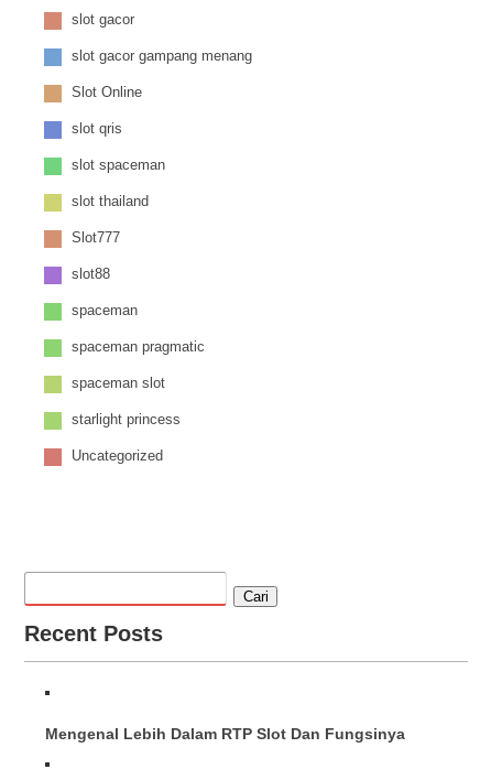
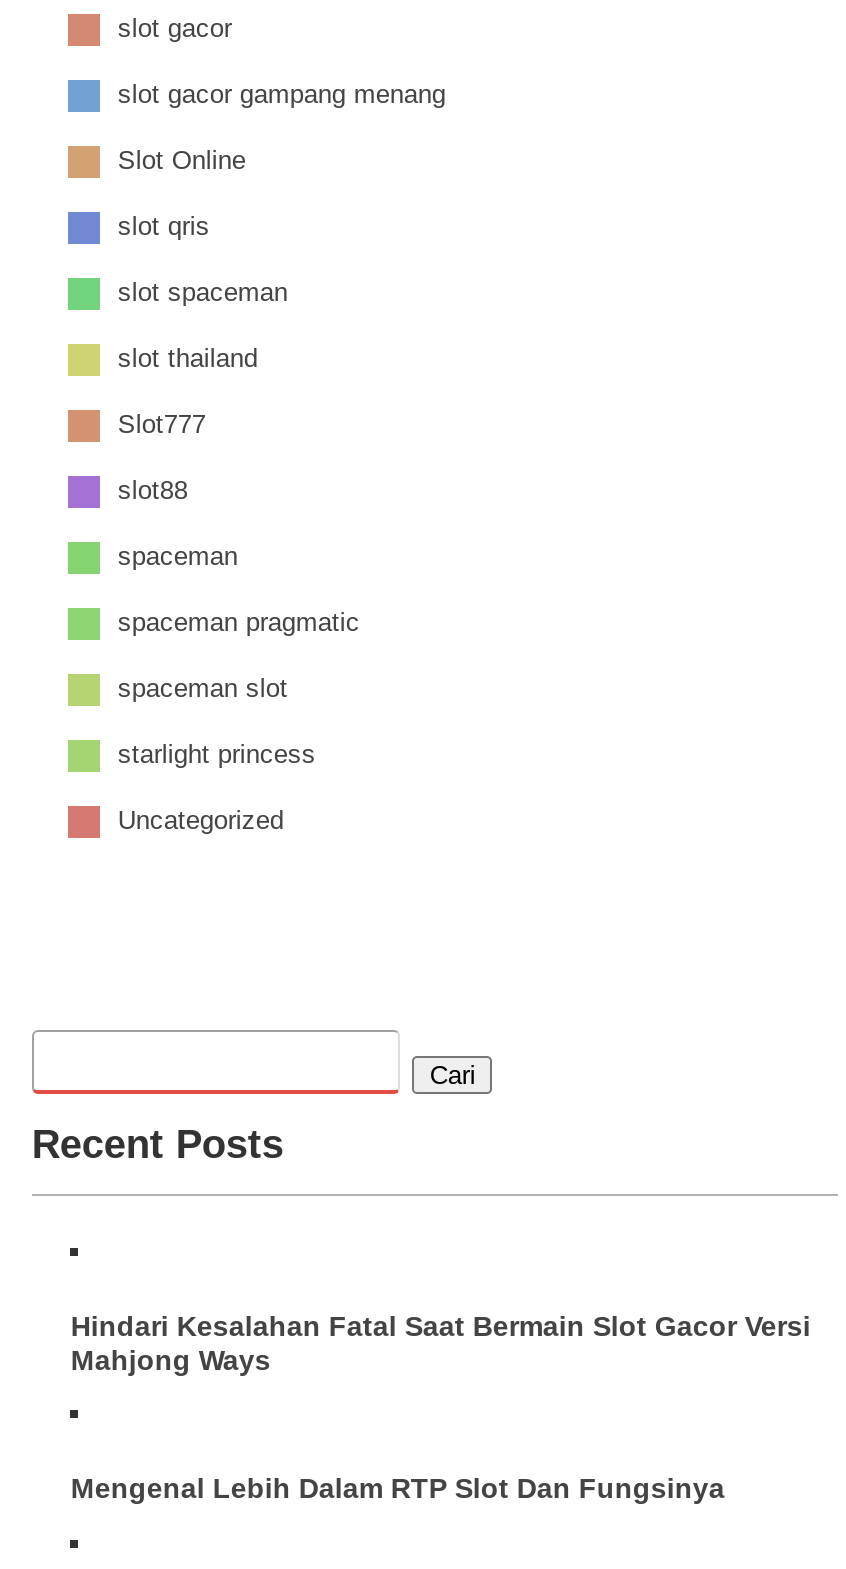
none -> [71,1309,811,1375] Hindari Kesalahan Fatal Saat Bermain Slot Gacor Versi | Mahjong Ways

